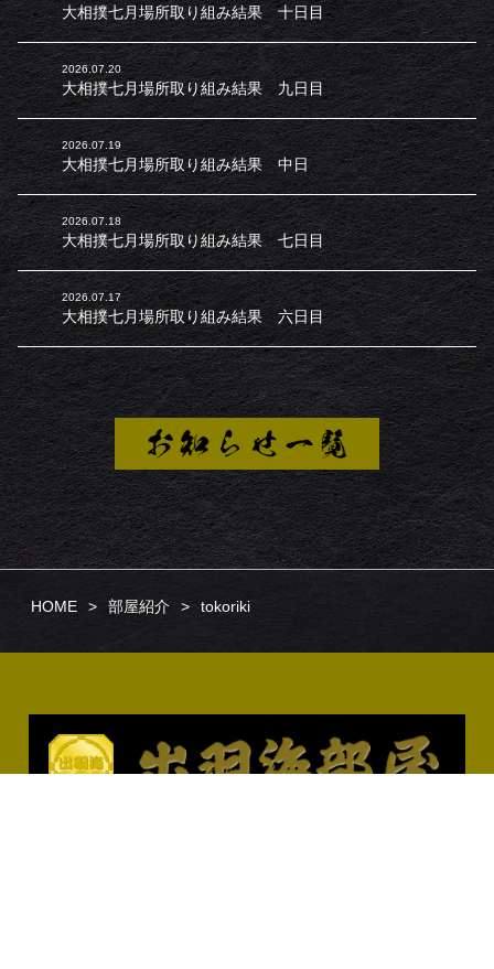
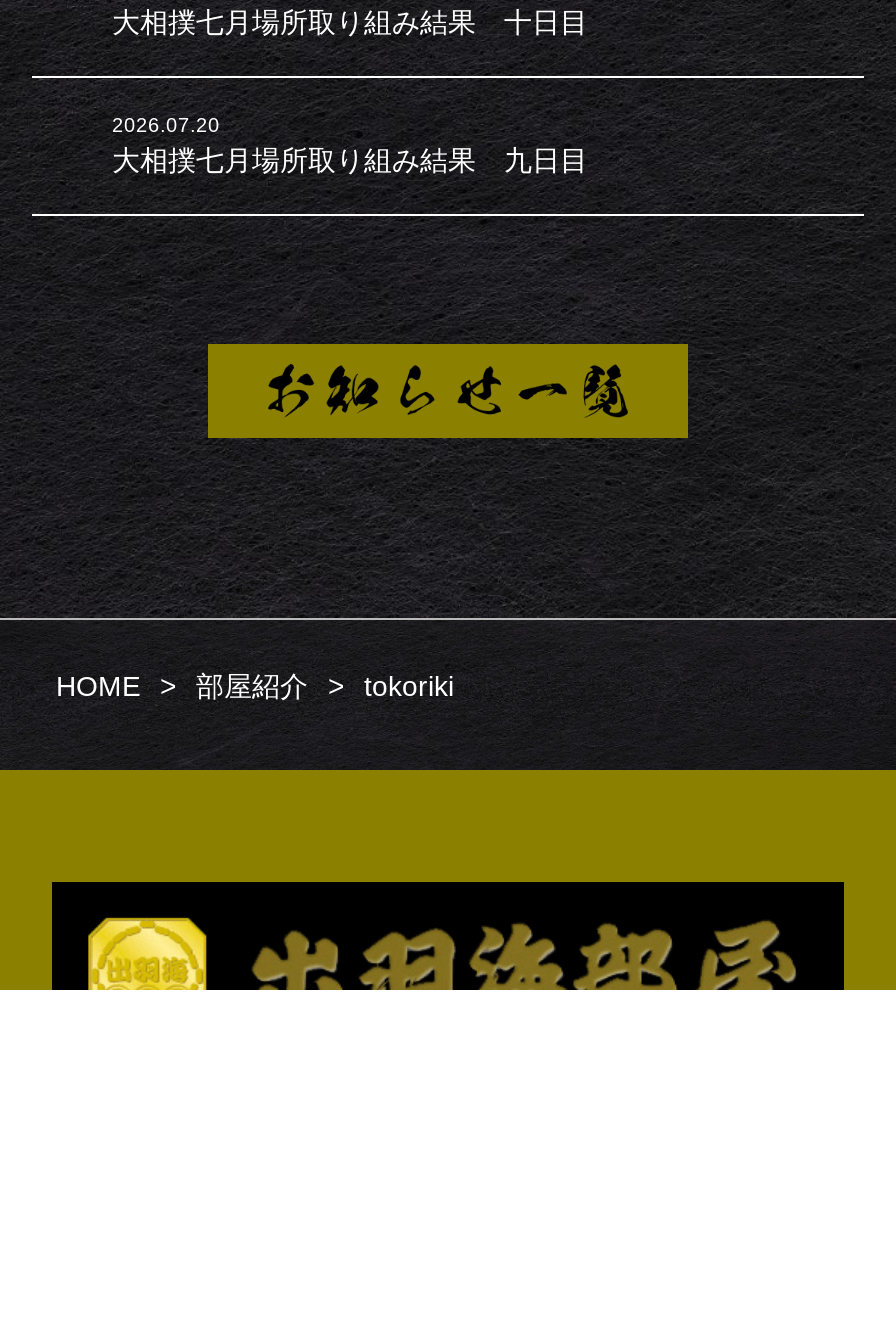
[62,139,324,325] 2026.07.19 | 大相撲七月場所取り組み結果 中日 | 2026.07.18 | 大相撲七月場所取り組み結果 七日目 | 2026.07.17 | 大相撲七月場所取り組み結果 六日目 -> none

